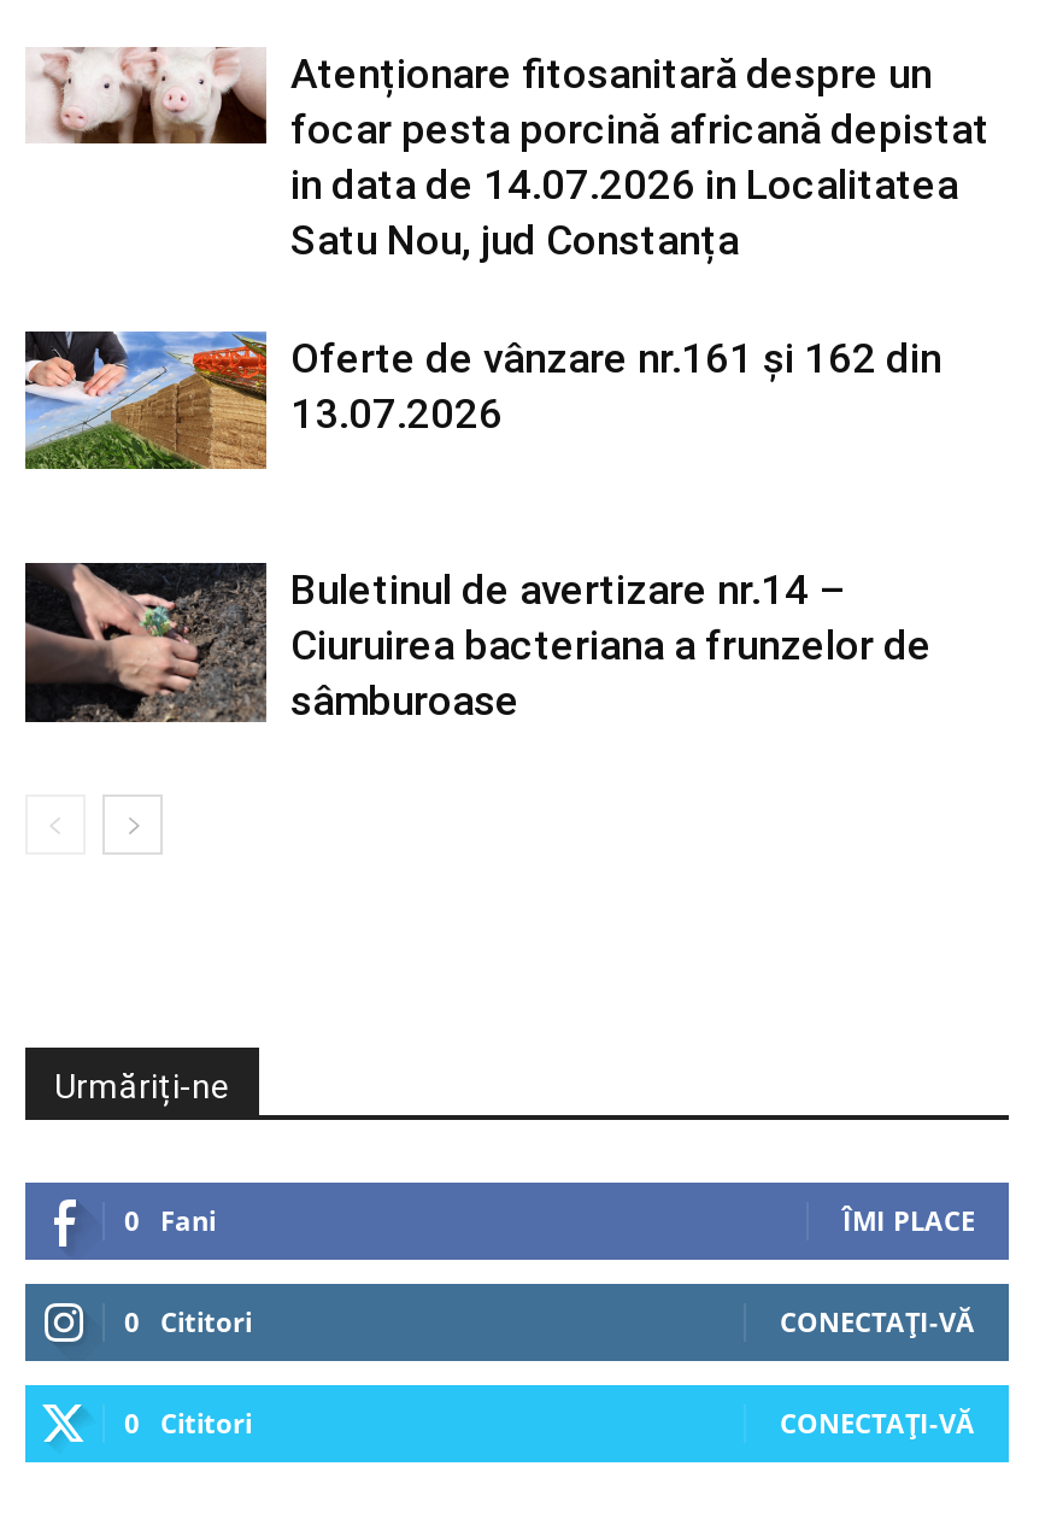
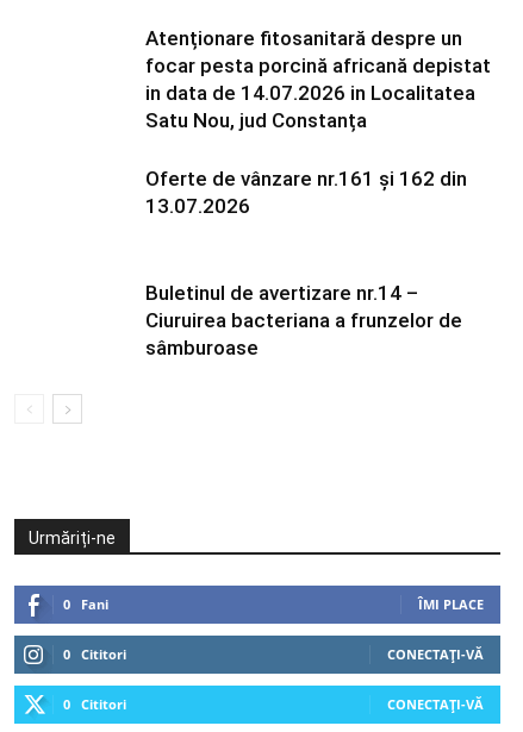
[28,45,269,146] [image] -> none
[23,329,269,471] [image] -> none
[23,561,269,725] [image] -> none

